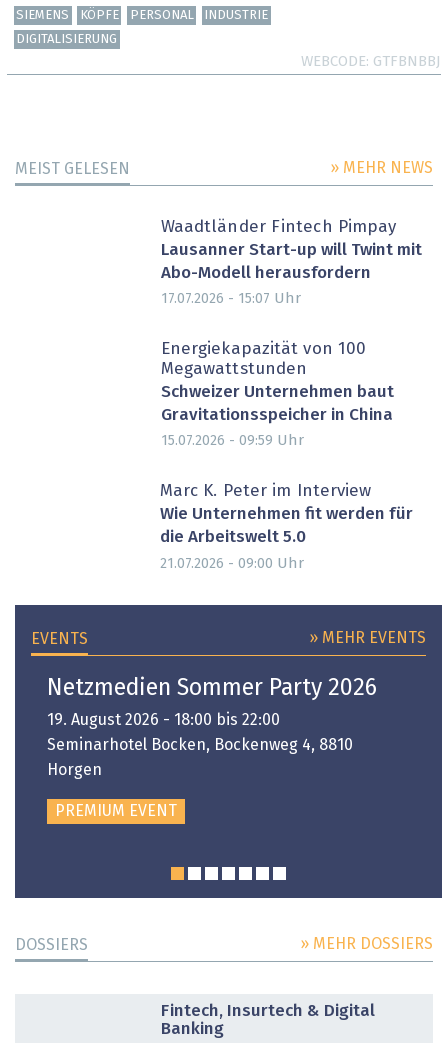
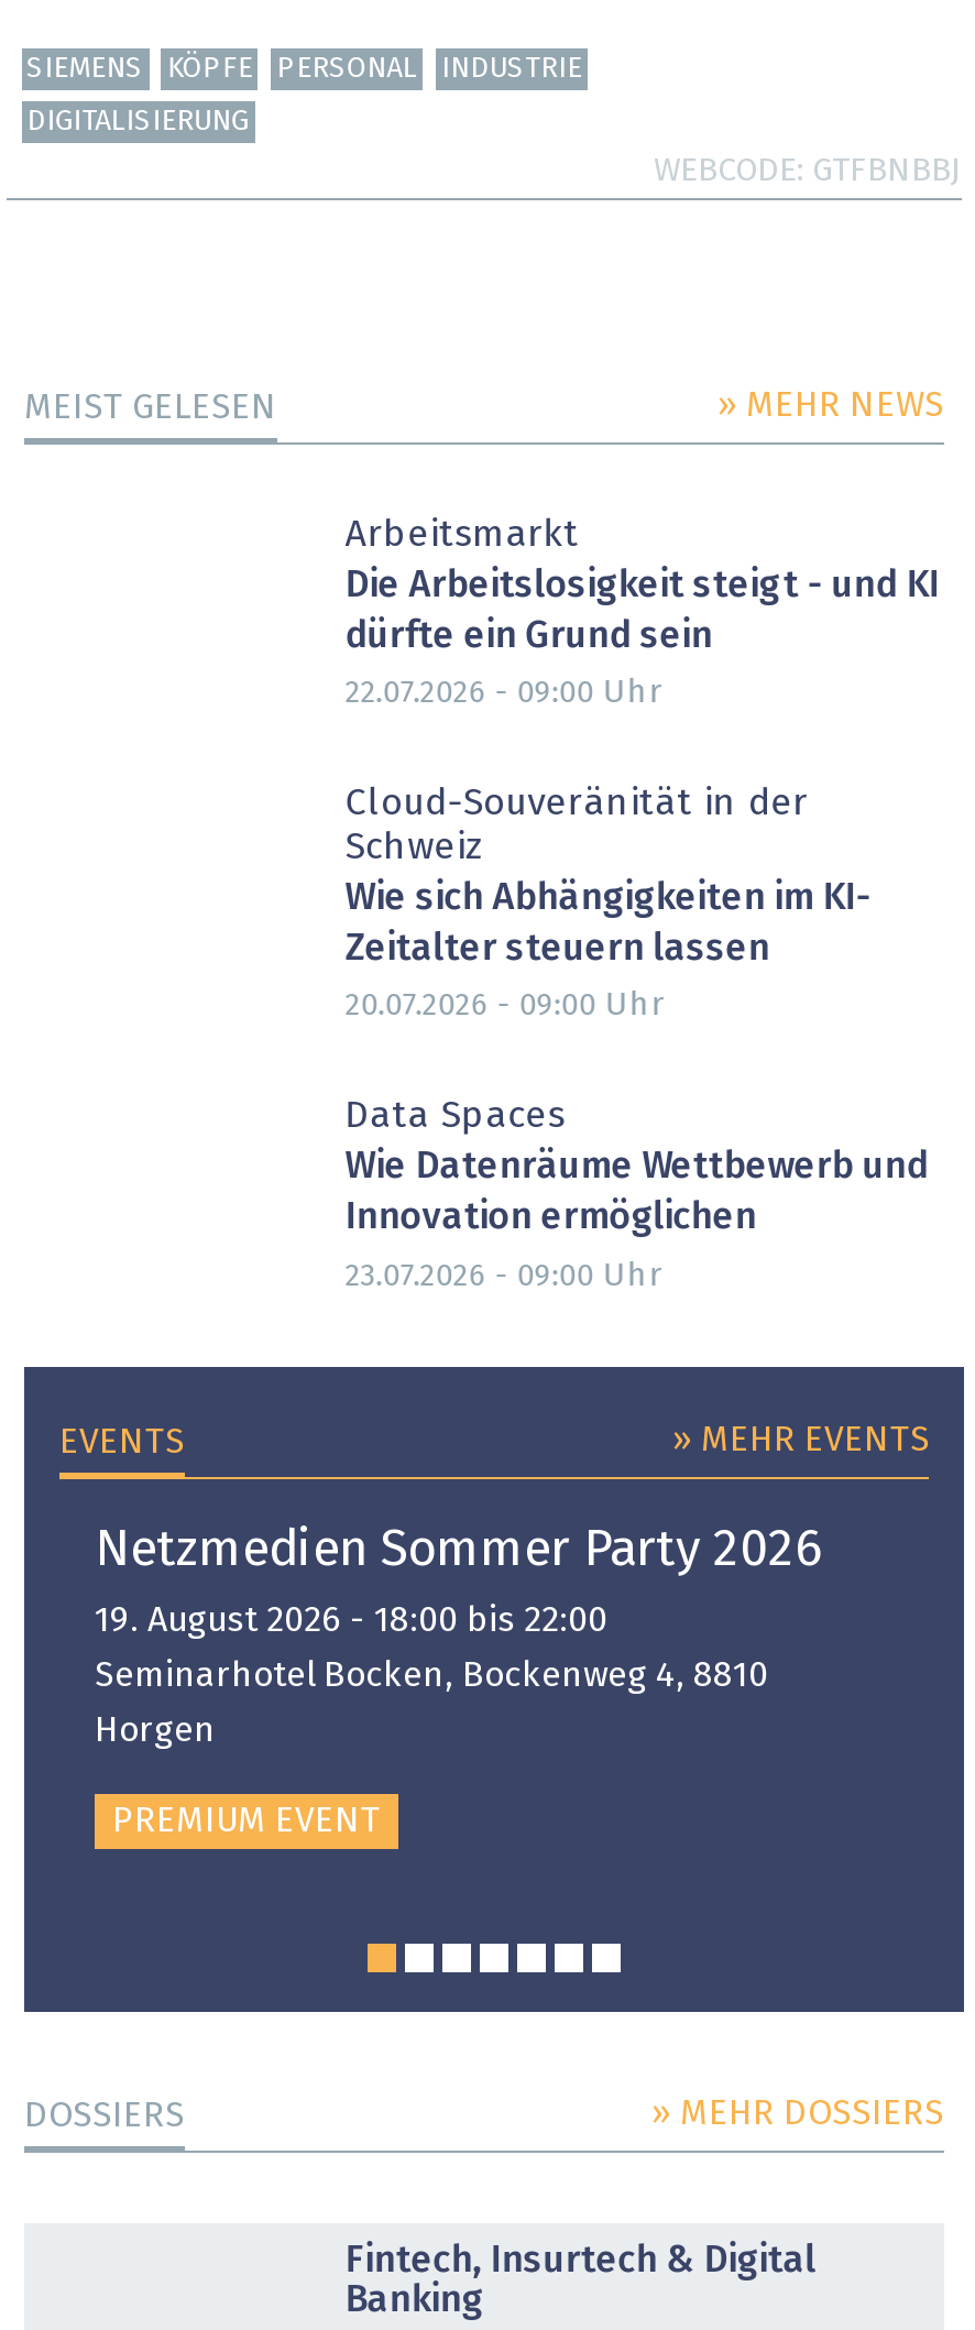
[161,219,422,281] Waadtländer Fintech Pimpay | Lausanner Start-up will Twint mit | Abo-Modell herausfordern -> [345,517,939,655] Arbeitsmarkt | Die Arbeitslosigkeit steigt - und KI | dürfte ein Grund sein
[161,291,301,306] 17.07.2026 - 15:07 Uhr -> [345,676,662,709] 22.07.2026 - 09:00 Uhr
[161,341,394,424] Energiekapazität von 100 | Megawattstunden | Schweizer Unternehmen baut | Gravitationsspeicher in China -> [345,786,871,968] Cloud-Souveränität in der | Schweiz | Wie sich Abhängigkeiten im KI- | Zeitalter steuern lassen
[161,433,304,448] 15.07.2026 - 09:59 Uhr -> [345,989,664,1022] 20.07.2026 - 09:00 Uhr
[160,483,413,546] Marc K. Peter im Interview | Wie Unternehmen fit werden für | die Arbeitswelt 5.0 -> [345,1099,928,1238] Data Spaces | Wie Datenräume Wettbewerb und | Innovation ermöglichen
[160,556,304,571] 21.07.2026 - 09:00 Uhr -> [345,1258,662,1291] 23.07.2026 - 09:00 Uhr

